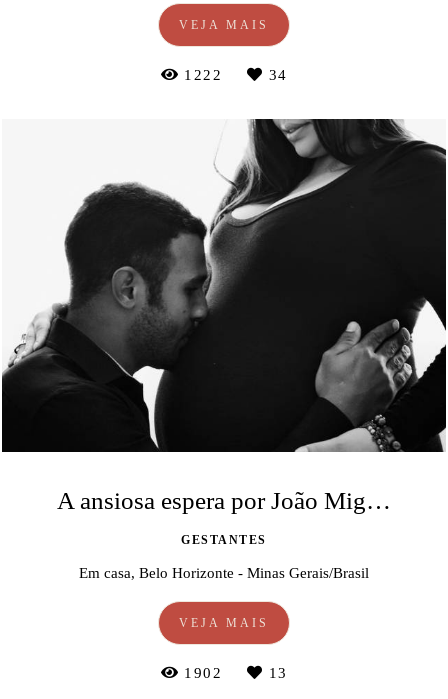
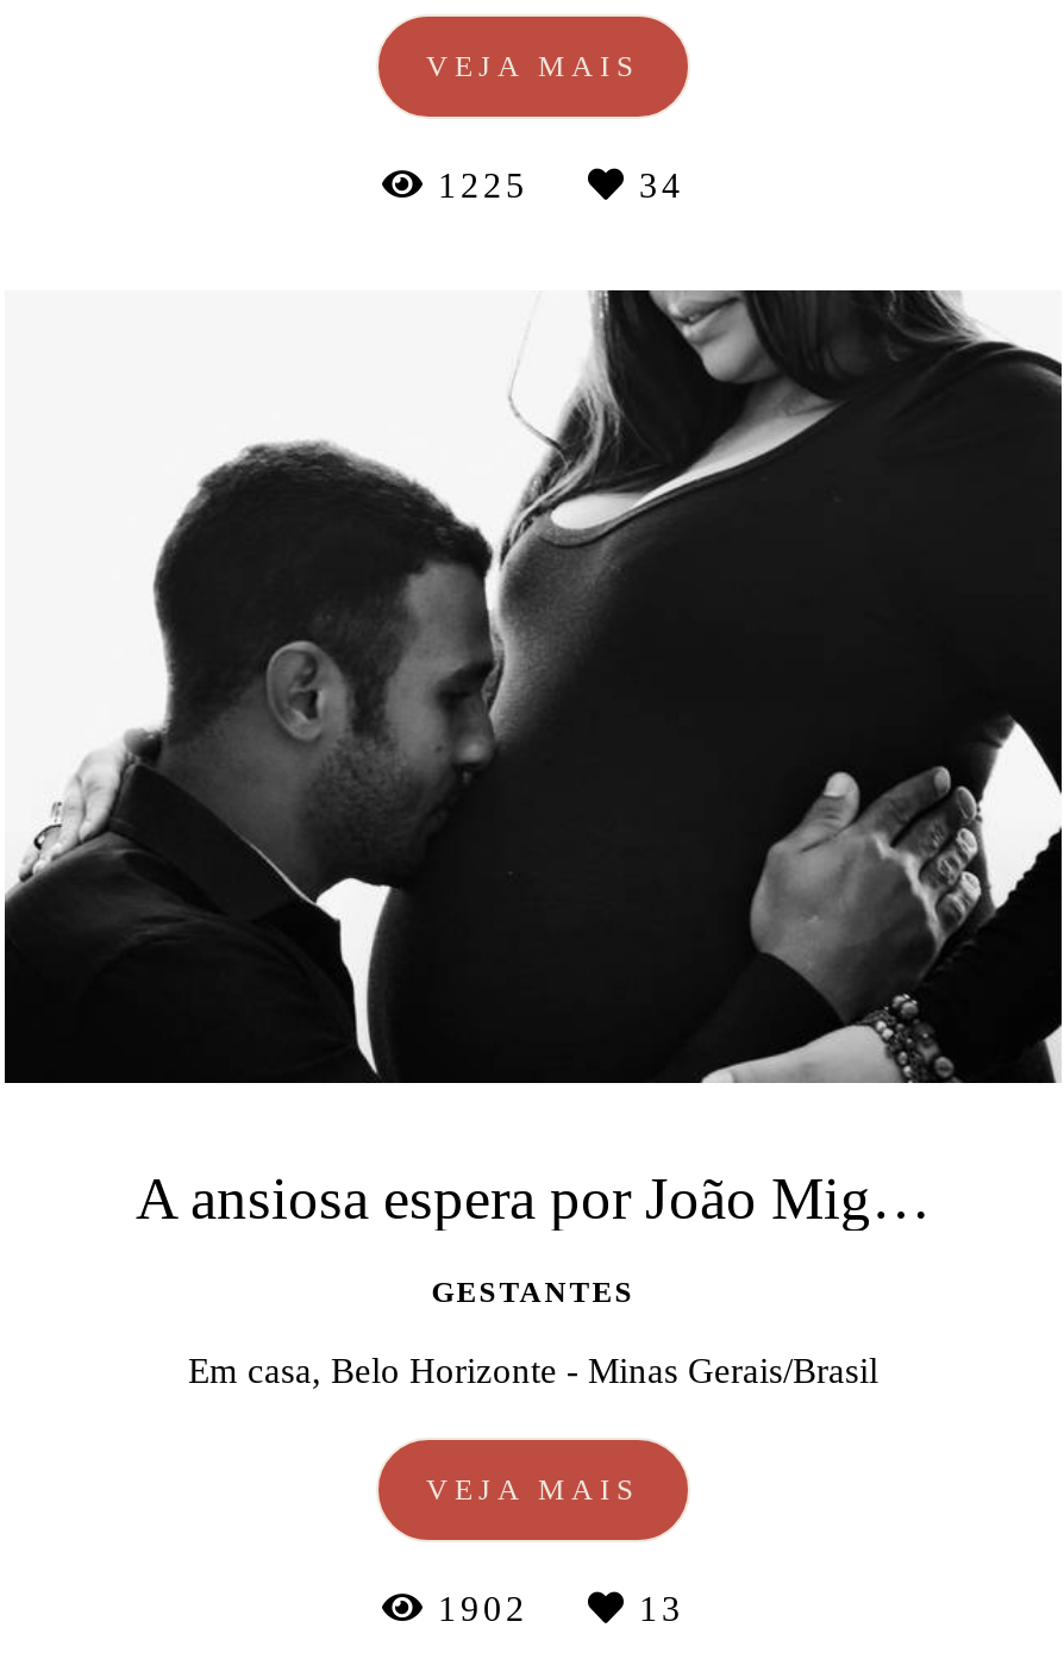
[184,67,222,83] 1222 -> [438,167,528,205] 1225

